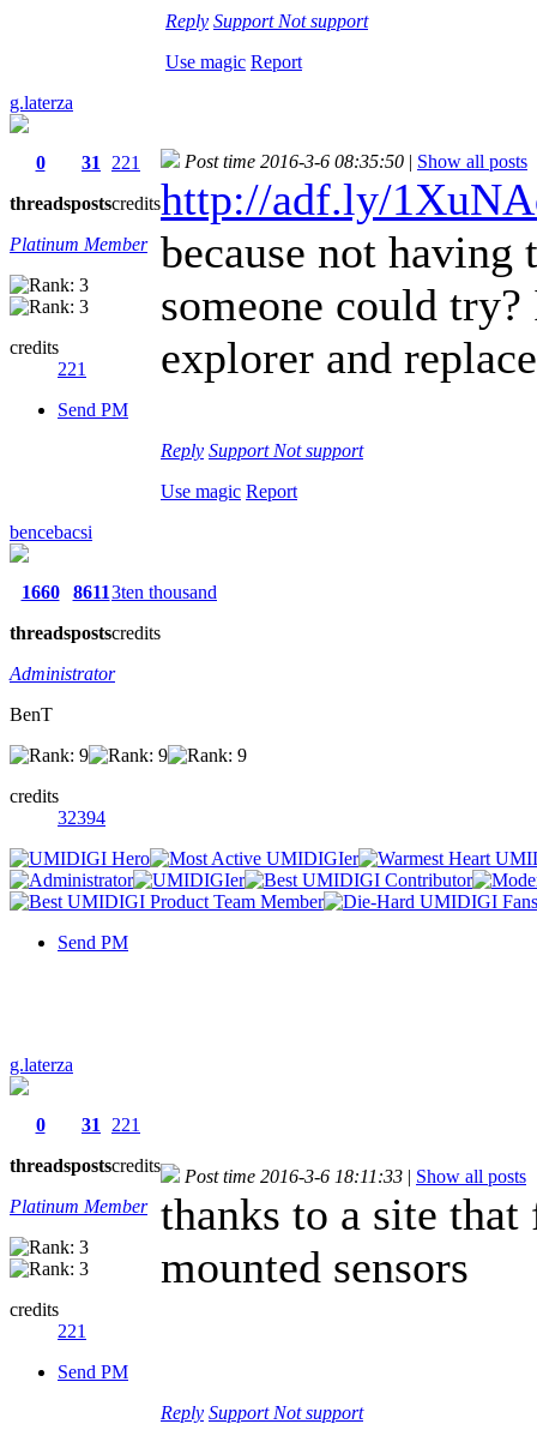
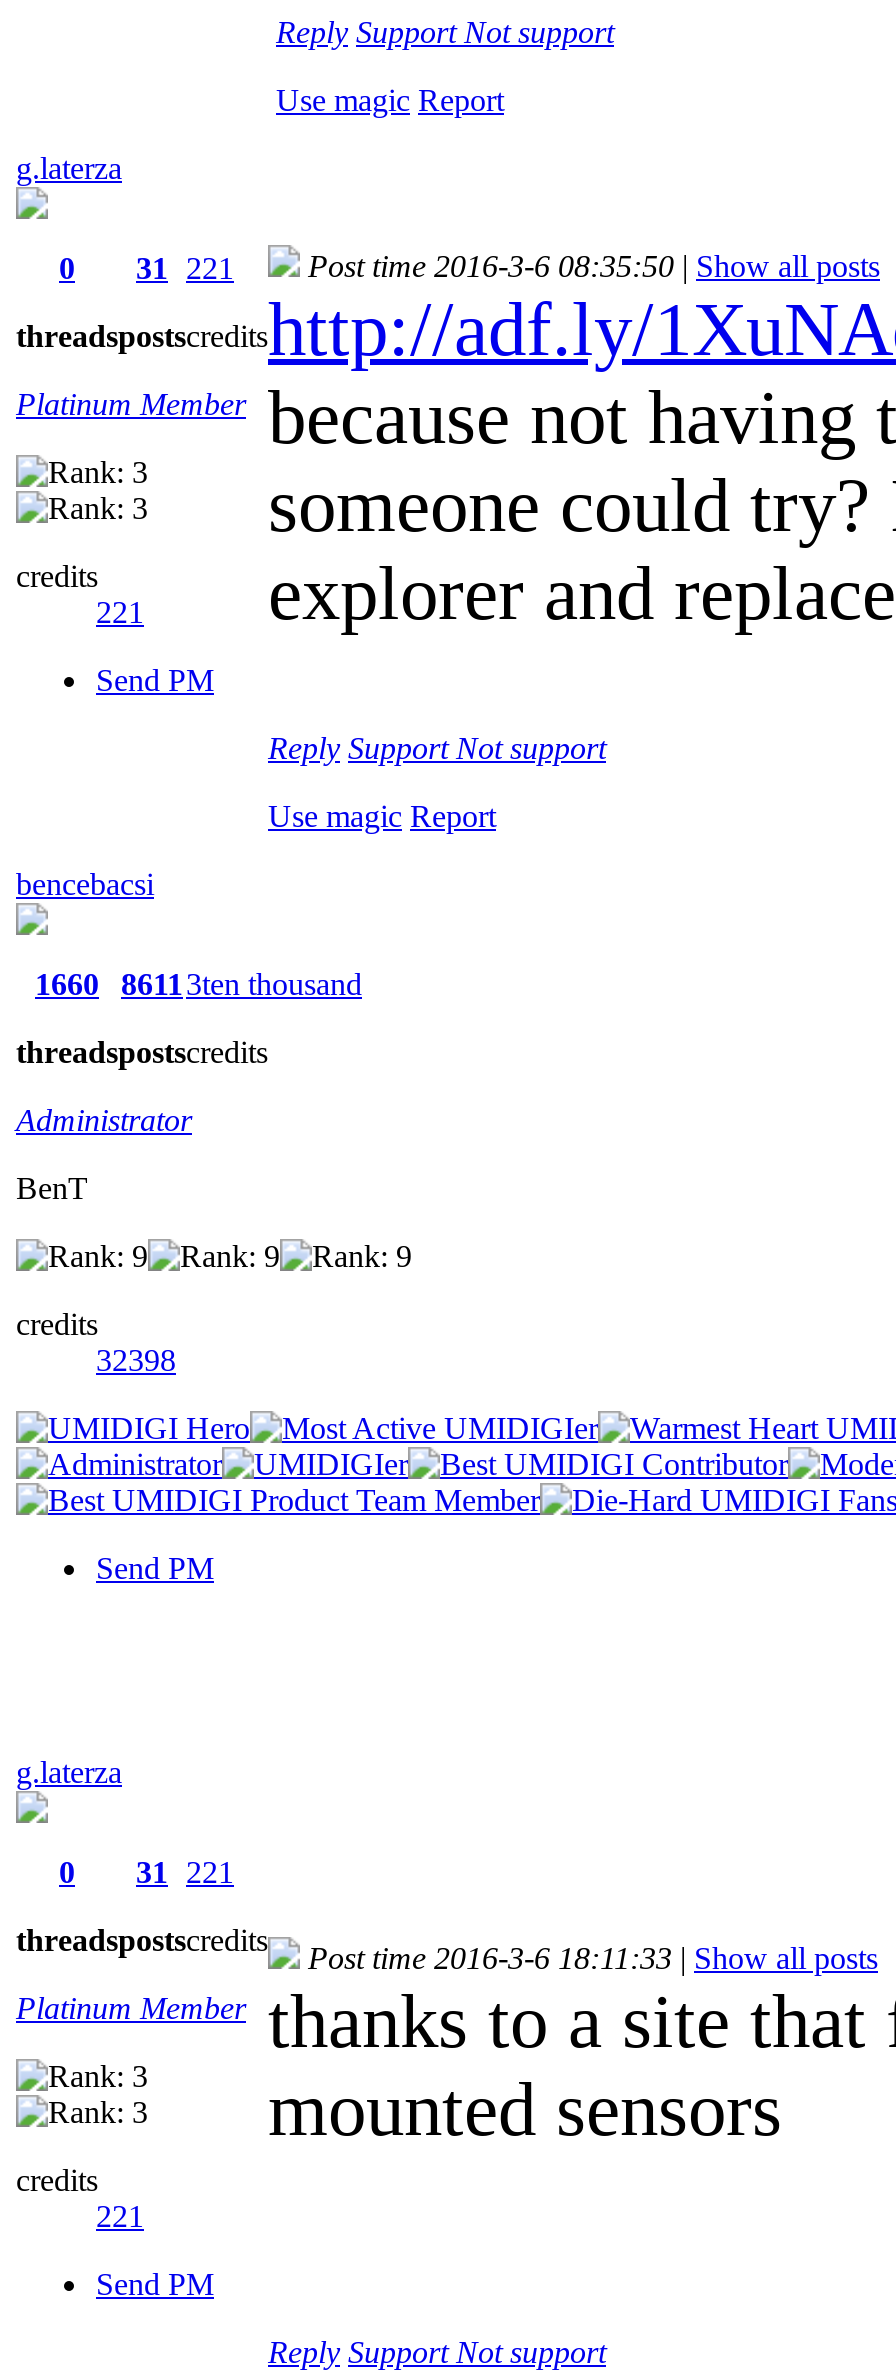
[58,807,105,828] 32394 -> [96,1343,176,1377] 32398

